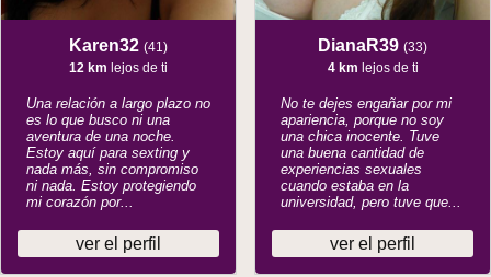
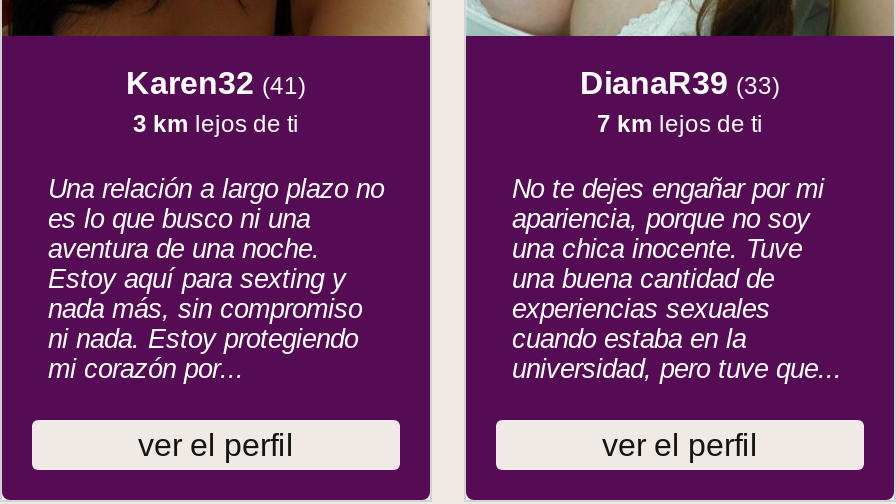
[69,61,168,76] 12 km lejos de ti -> [133,111,299,139] 3 km lejos de ti
[327,61,418,76] 4 km lejos de ti -> [597,111,763,139] 7 km lejos de ti

